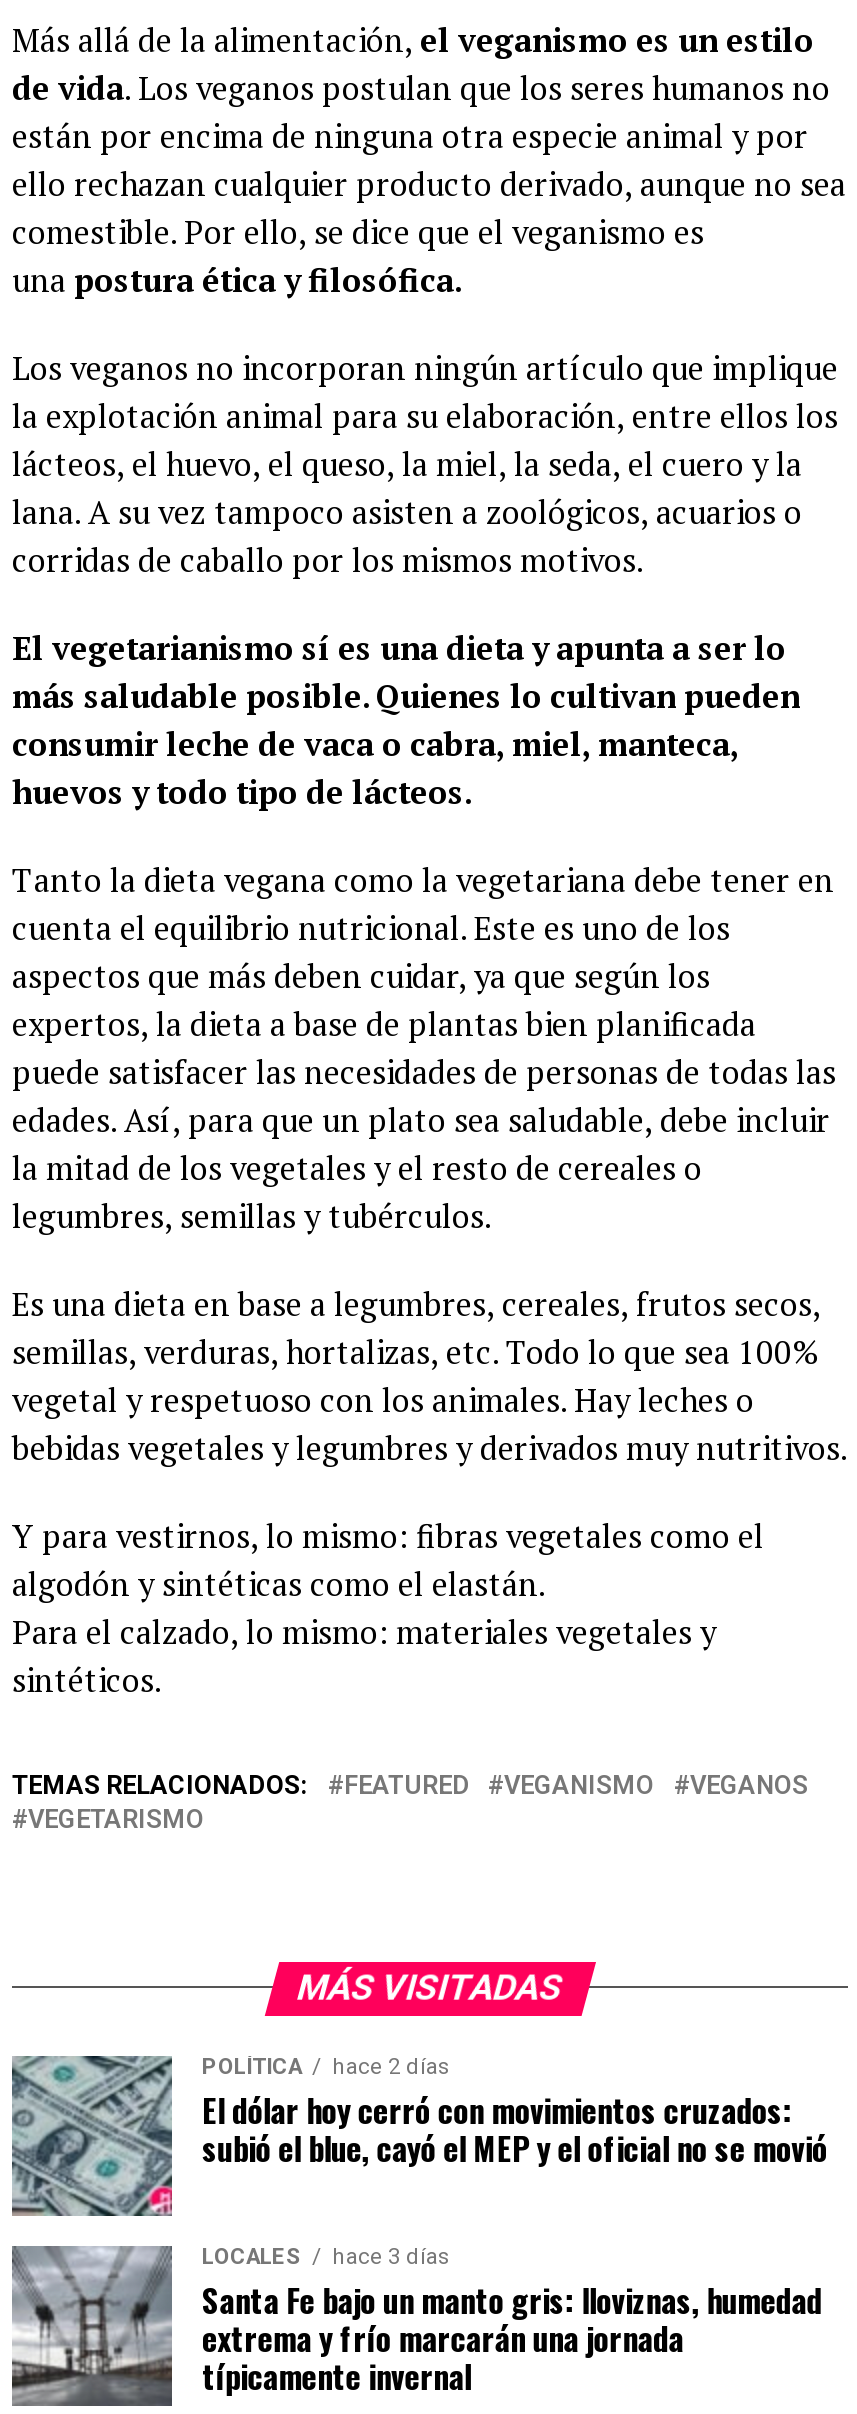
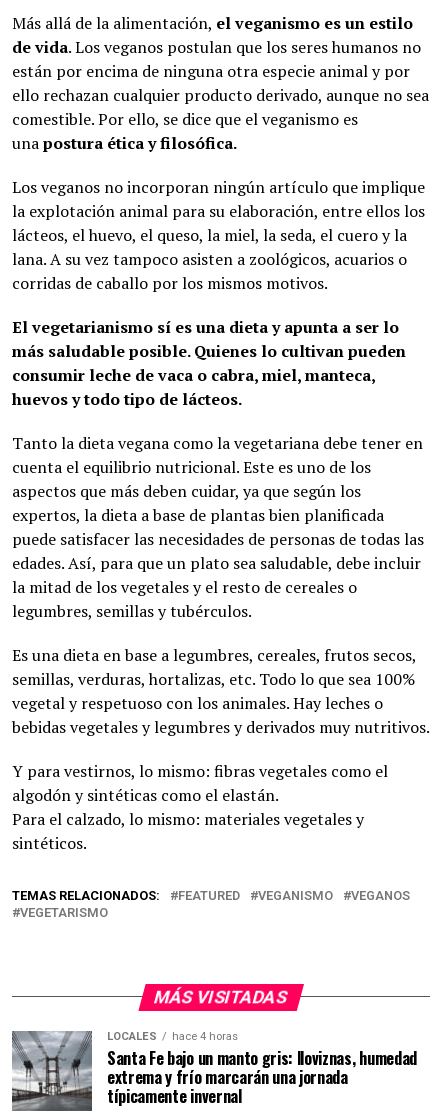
[10,2053,827,2216] [image] | POLÍTICA | hace 2 días | El dólar hoy cerró con movimientos cruzados: | subió el blue, cayó el MEP y el oficial no se movió -> none
[202,2243,450,2269] LOCALES hace 3 días -> [107,1030,238,1043] LOCALES hace 4 horas

